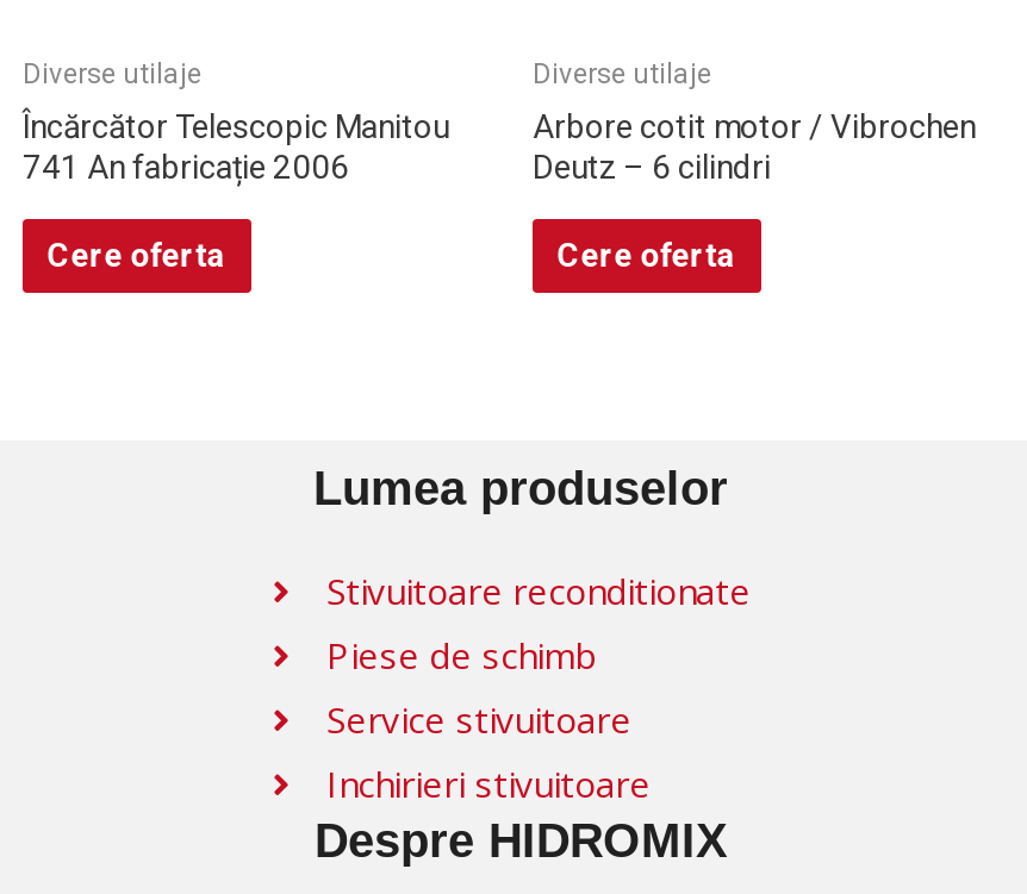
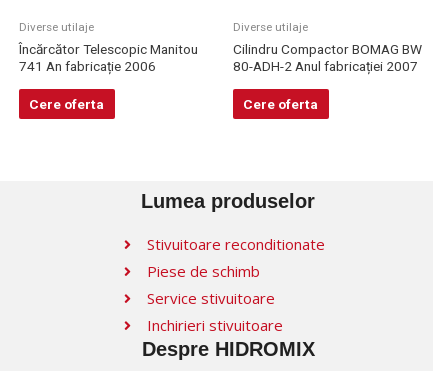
[533,106,976,185] Arbore cotit motor / Vibrochen | Deutz – 6 cilindri -> [233,41,422,74] Cilindru Compactor BOMAG BW | 80-ADH-2 Anul fabricației 2007

